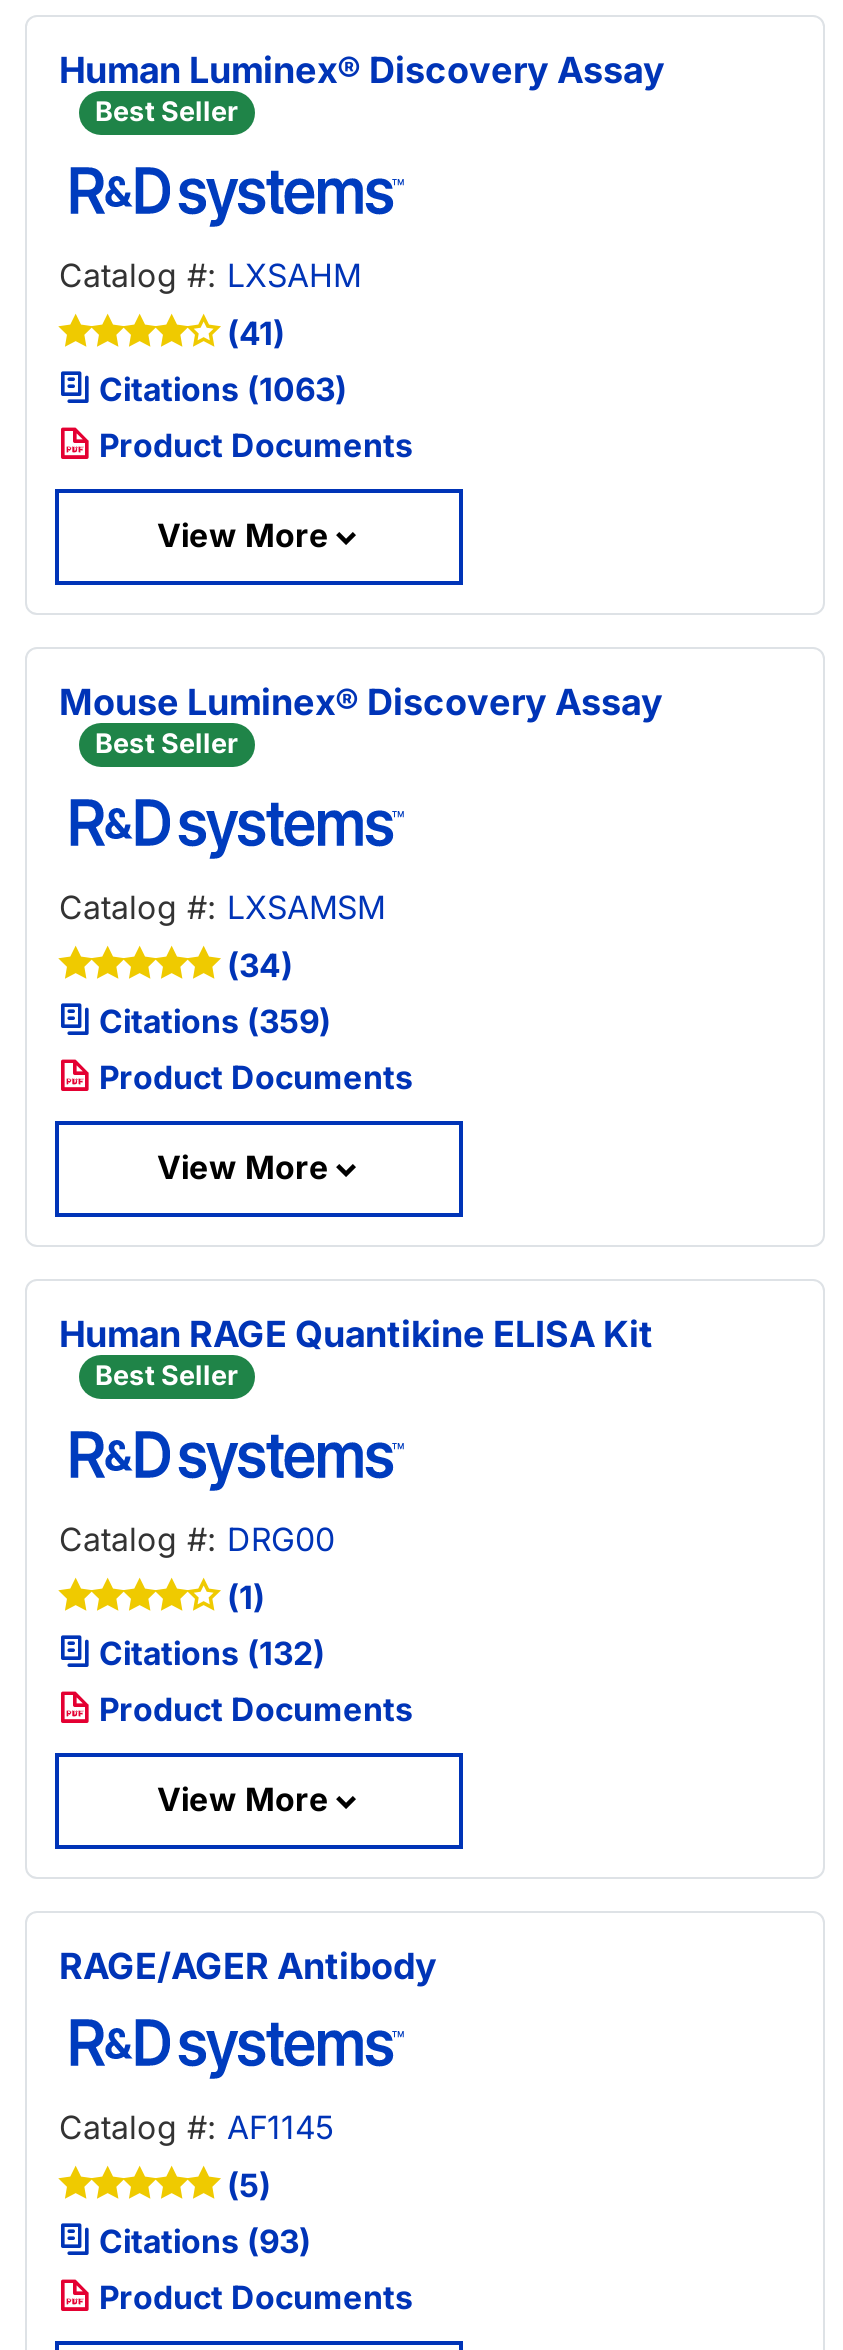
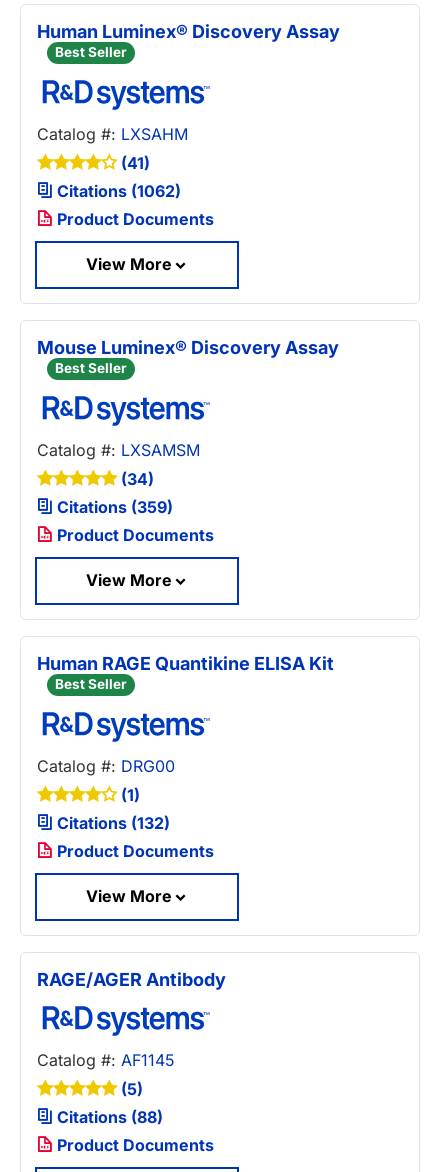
[91,369,347,409] Citations (1063) -> [53,181,181,201] Citations (1062)
[91,2221,311,2261] Citations (93) -> [53,1107,163,1127] Citations (88)

